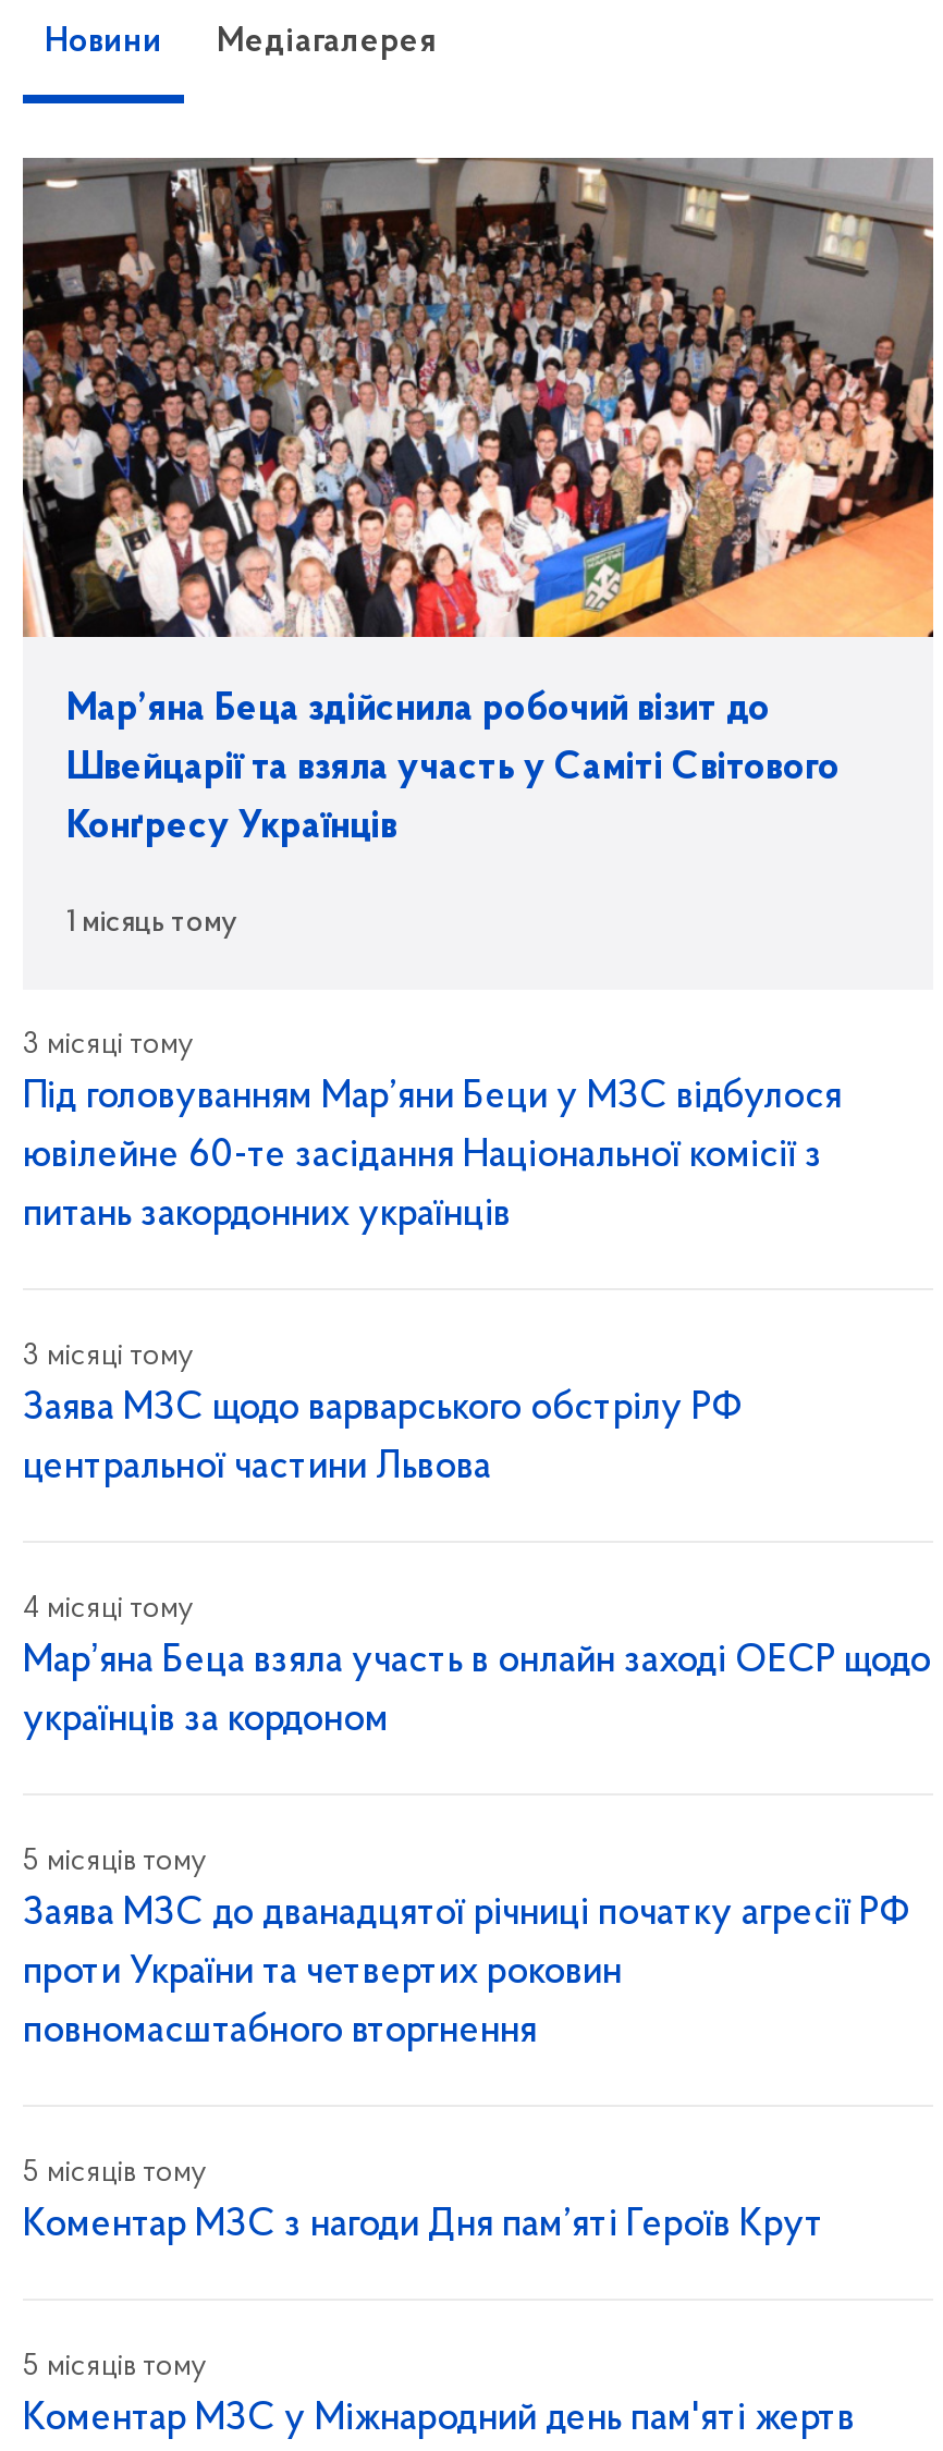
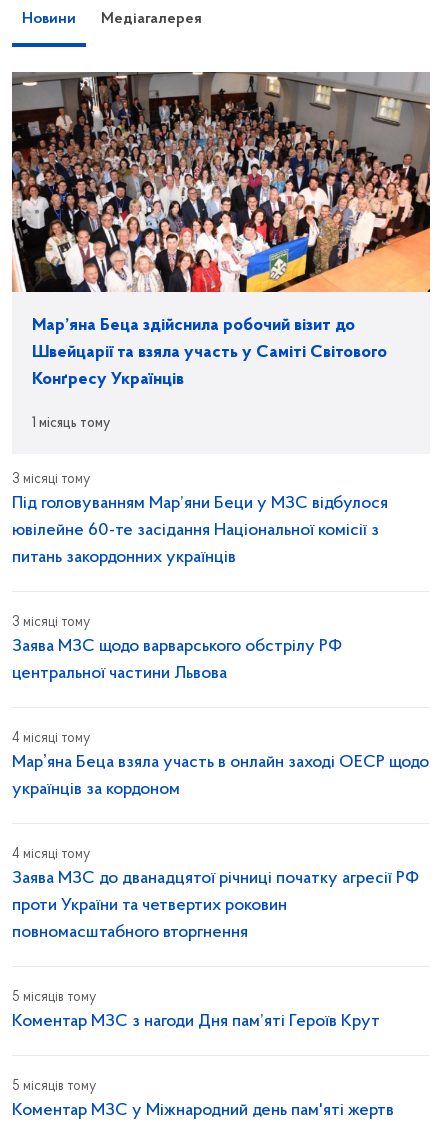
[23,1846,206,1878] 5 місяців тому -> [12,847,90,862] 4 місяці тому

